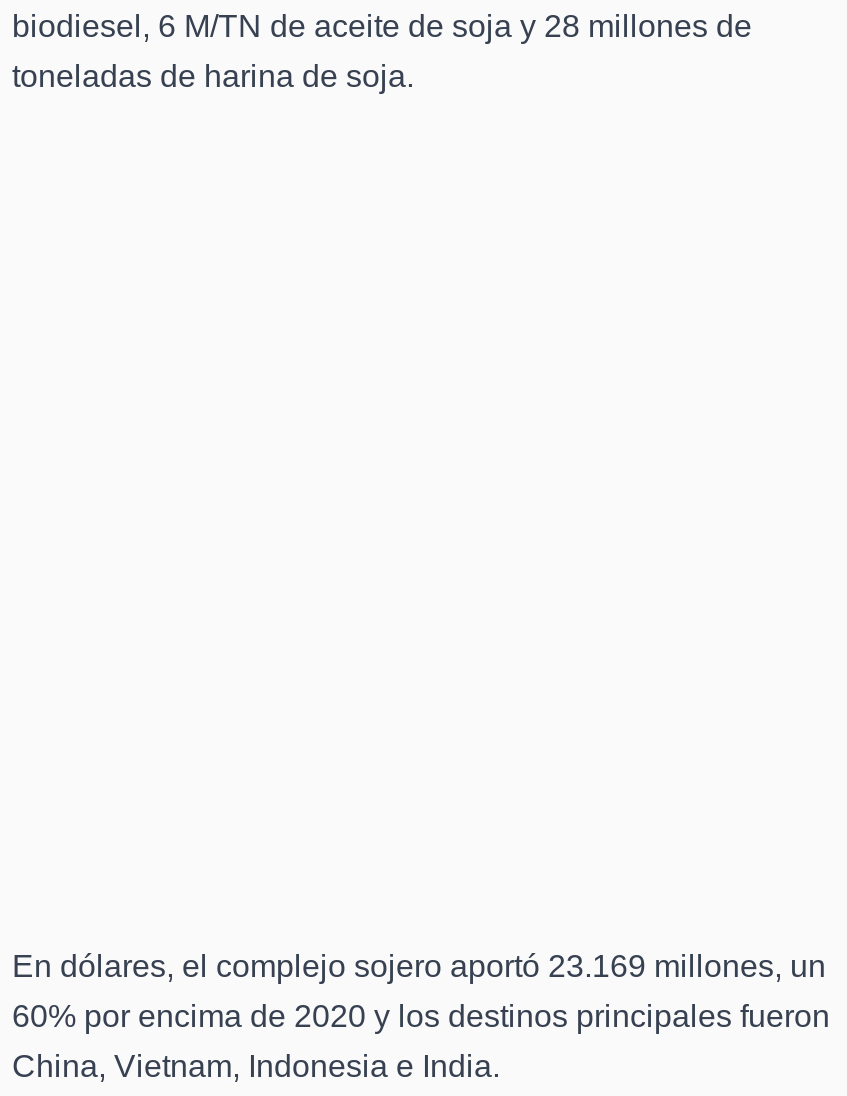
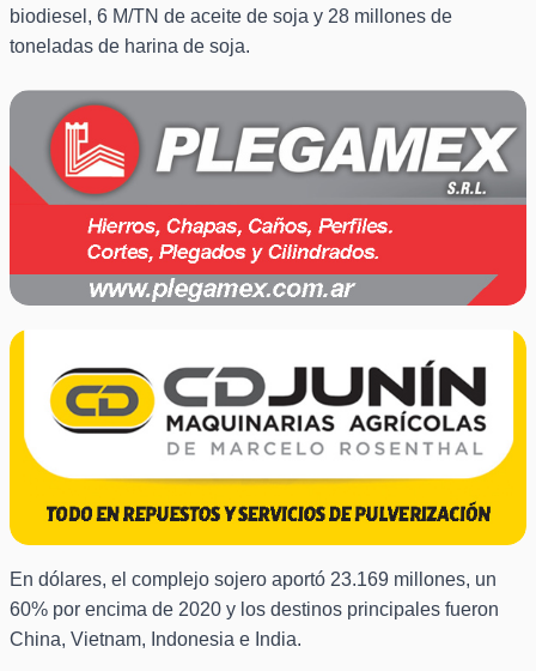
none -> [8,90,528,307] [image]
none -> [8,330,528,546] [image]

